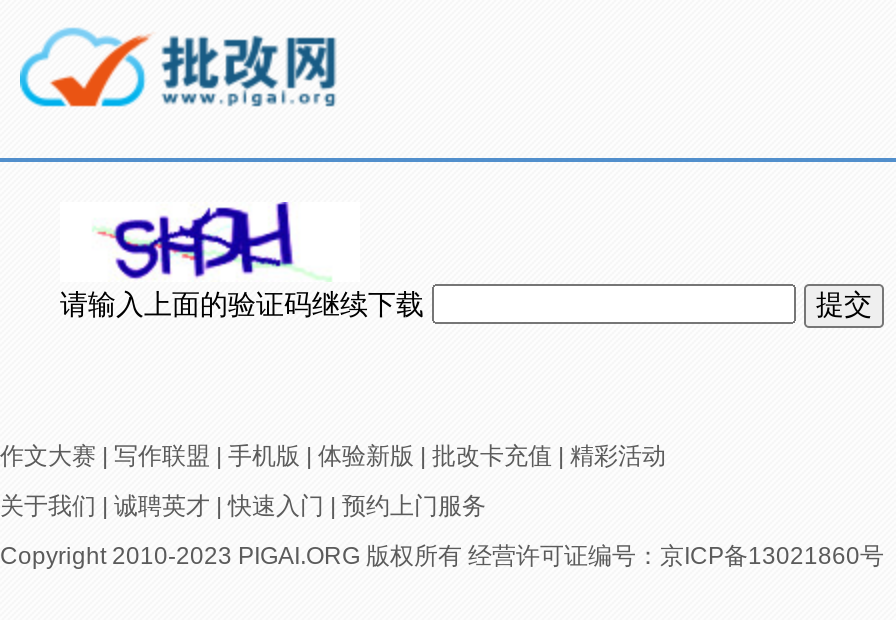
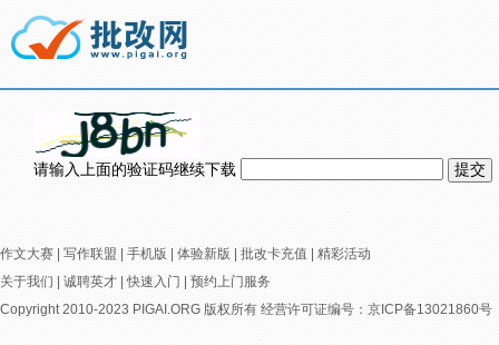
[66,200,340,282] [image] -> [35,111,192,158] [image]

